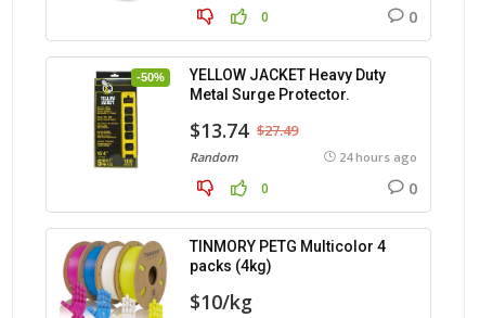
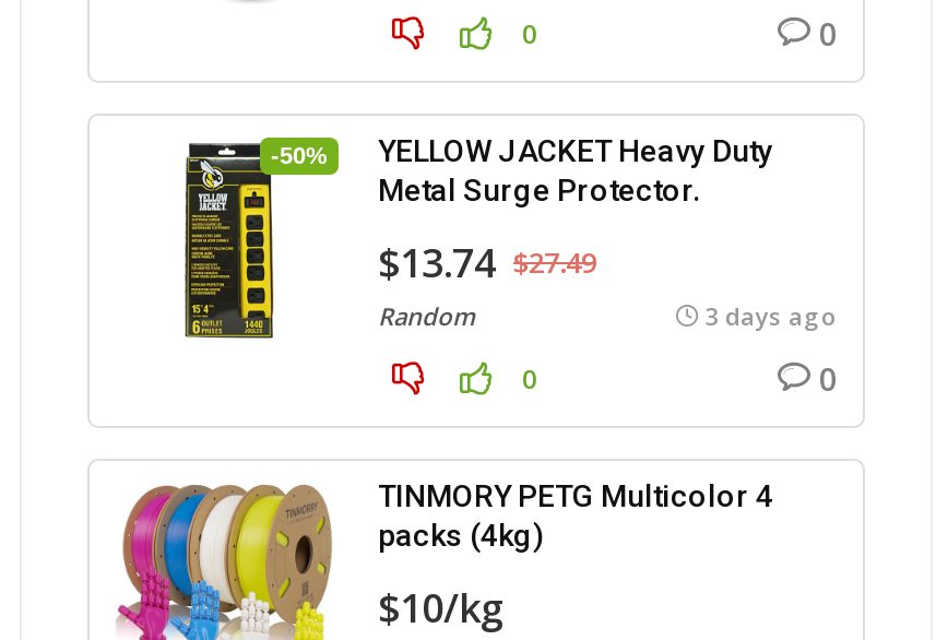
[339,149,417,165] 24 hours ago -> [706,299,837,332] 3 days ago

